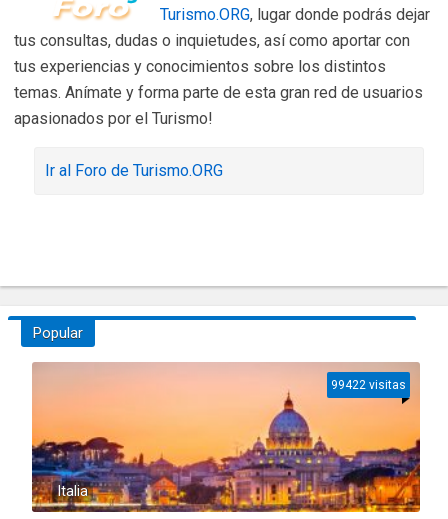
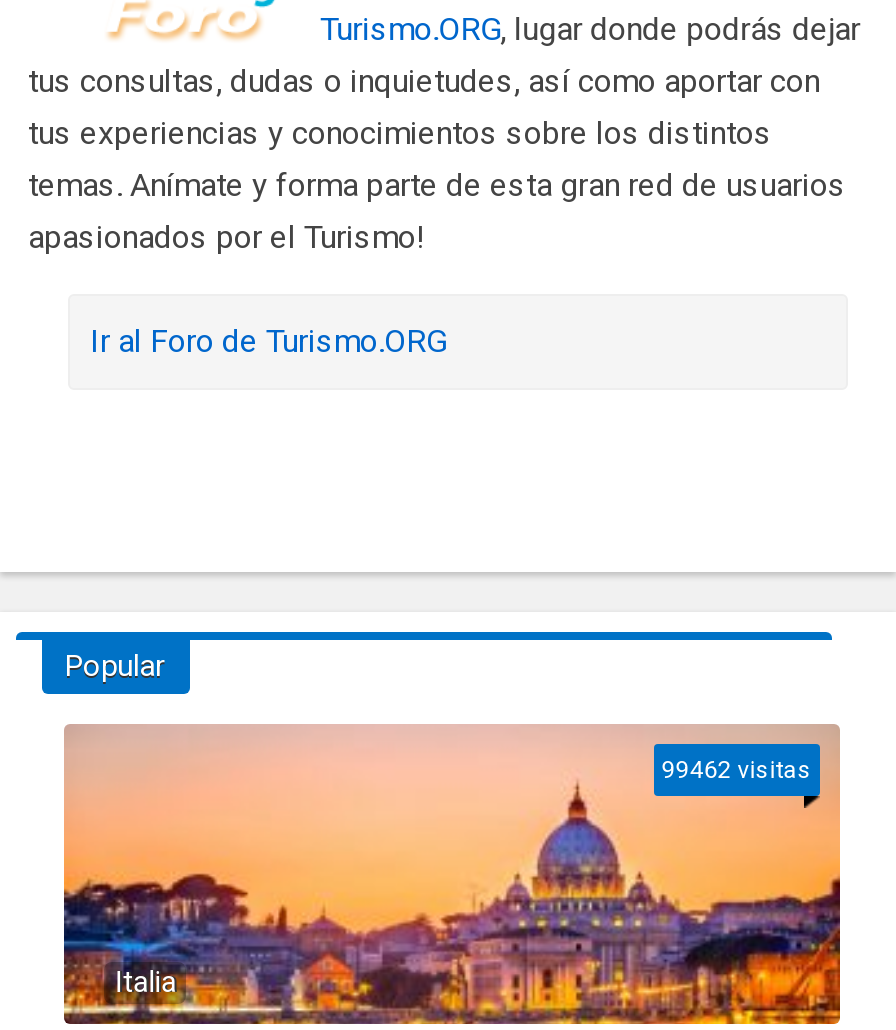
[331,378,406,392] 99422 visitas -> [662,756,812,784] 99462 visitas

